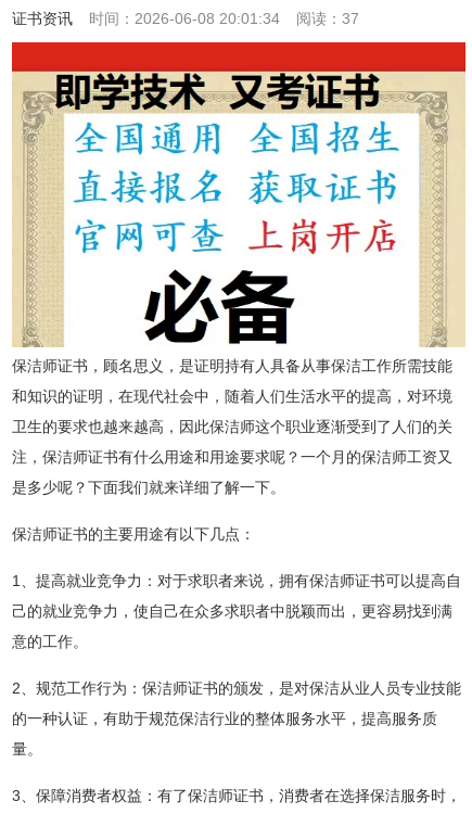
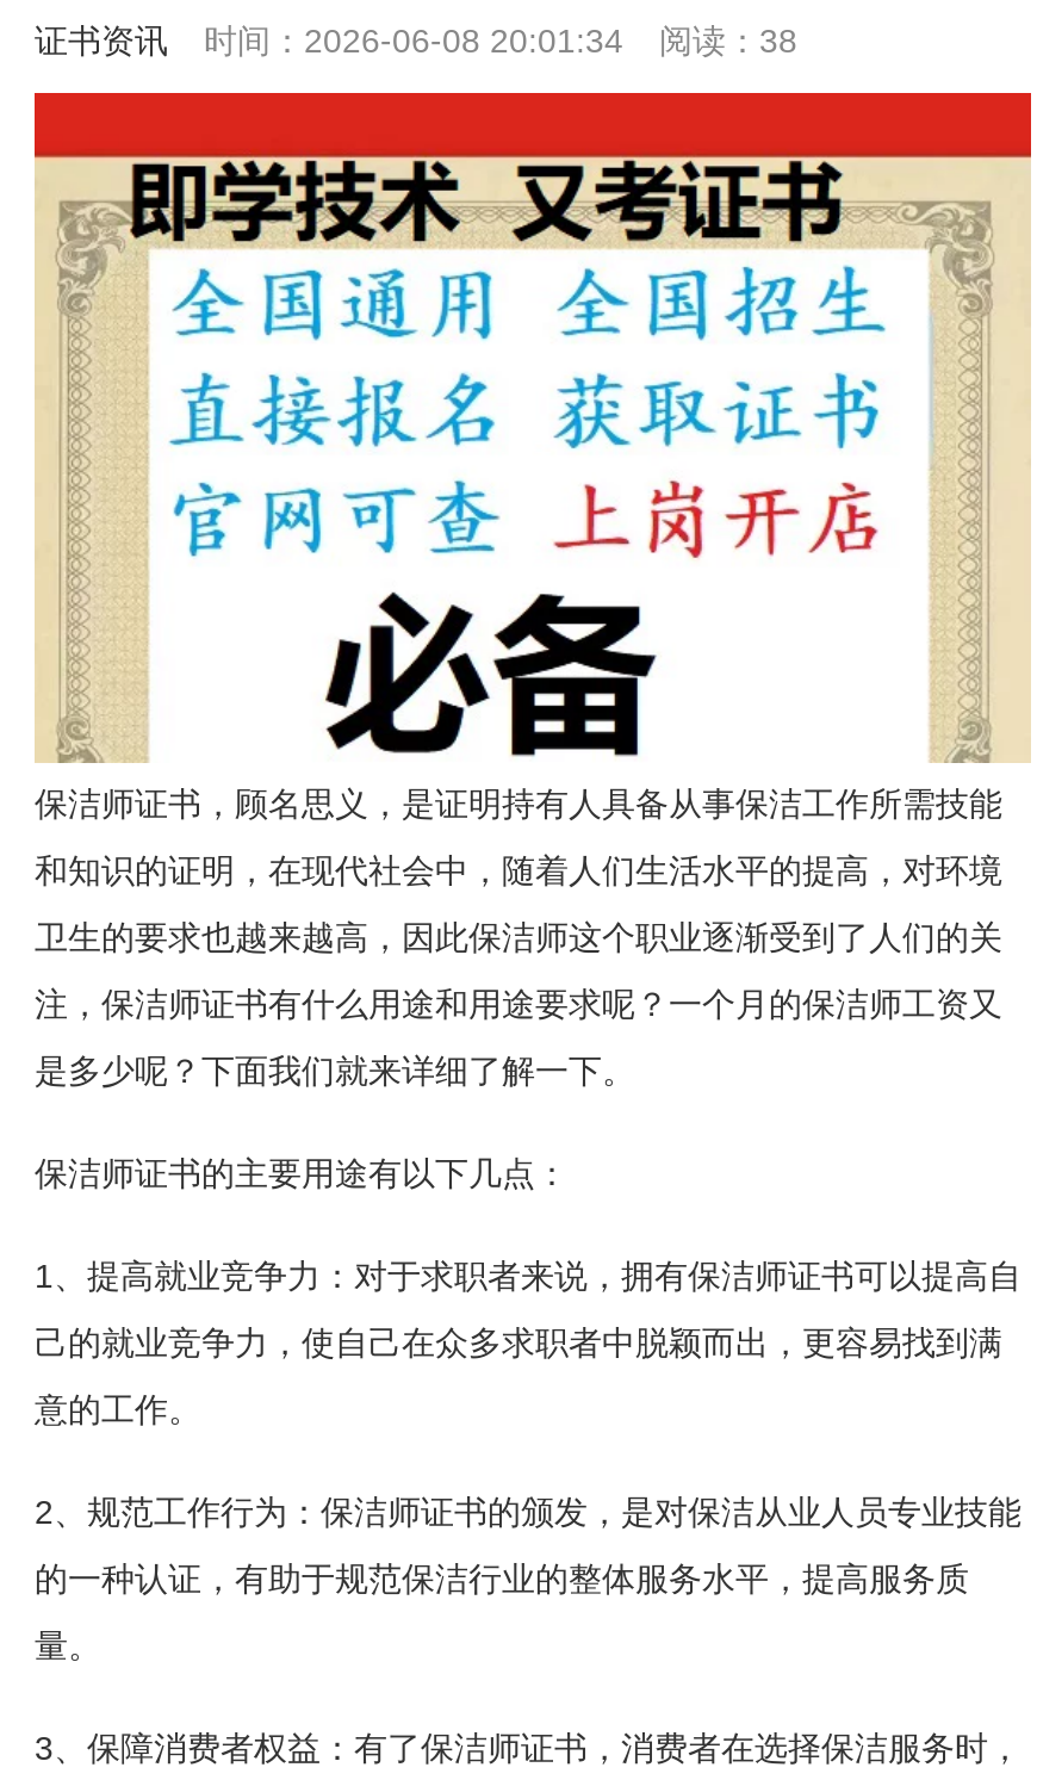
[12,10,359,27] 证书资讯 时间：2026-06-08 20:01:34 阅读：37 -> [35,21,797,60] 证书资讯 时间：2026-06-08 20:01:34 阅读：38

